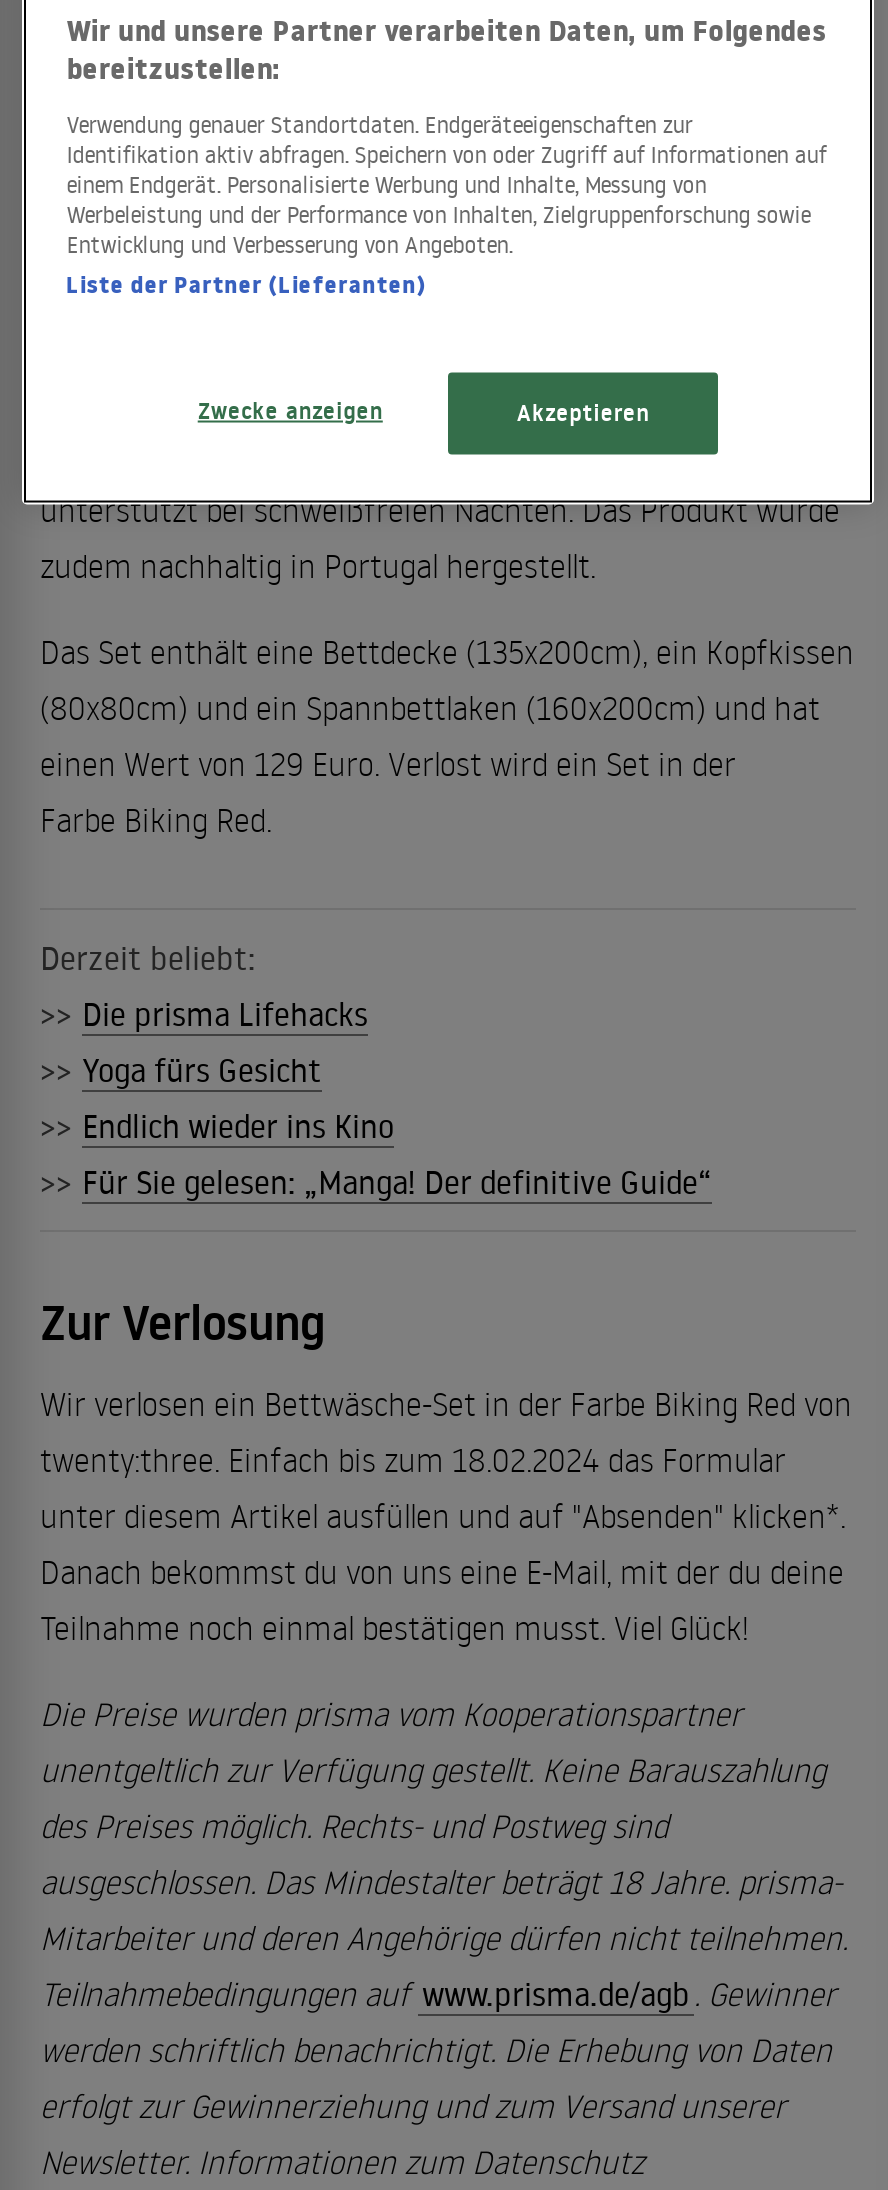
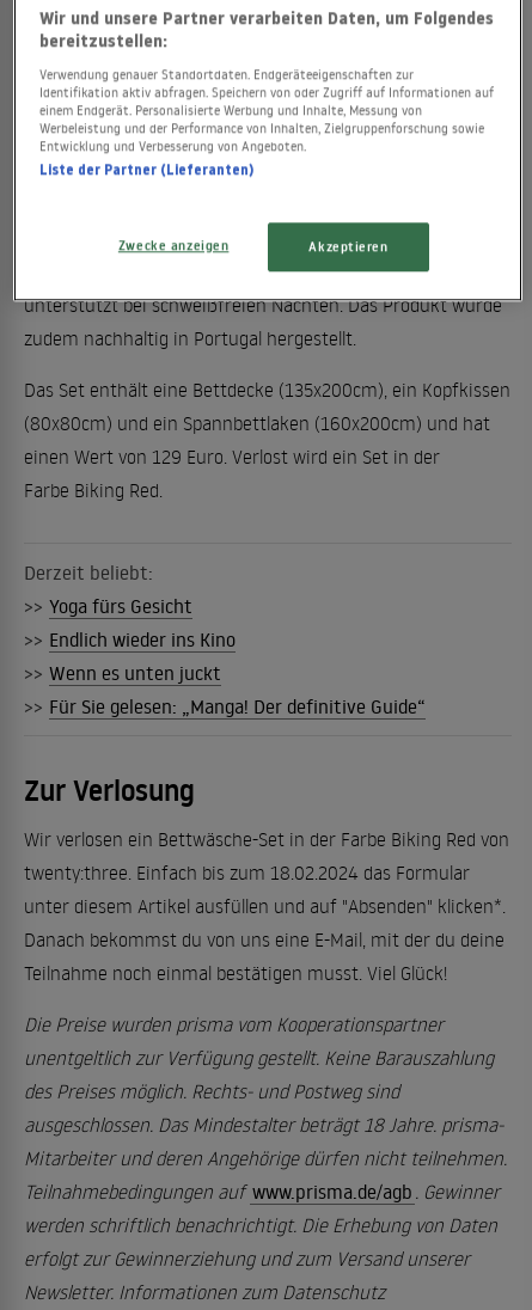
[40,993,368,1033] >> Die prisma Lifehacks -> none
moved [40,1049,394,1145] -> [24,594,236,651]: >> Yoga fürs Gesicht | >> Endlich wieder ins Kino
none -> [24,660,221,684] >> Wenn es unten juckt

